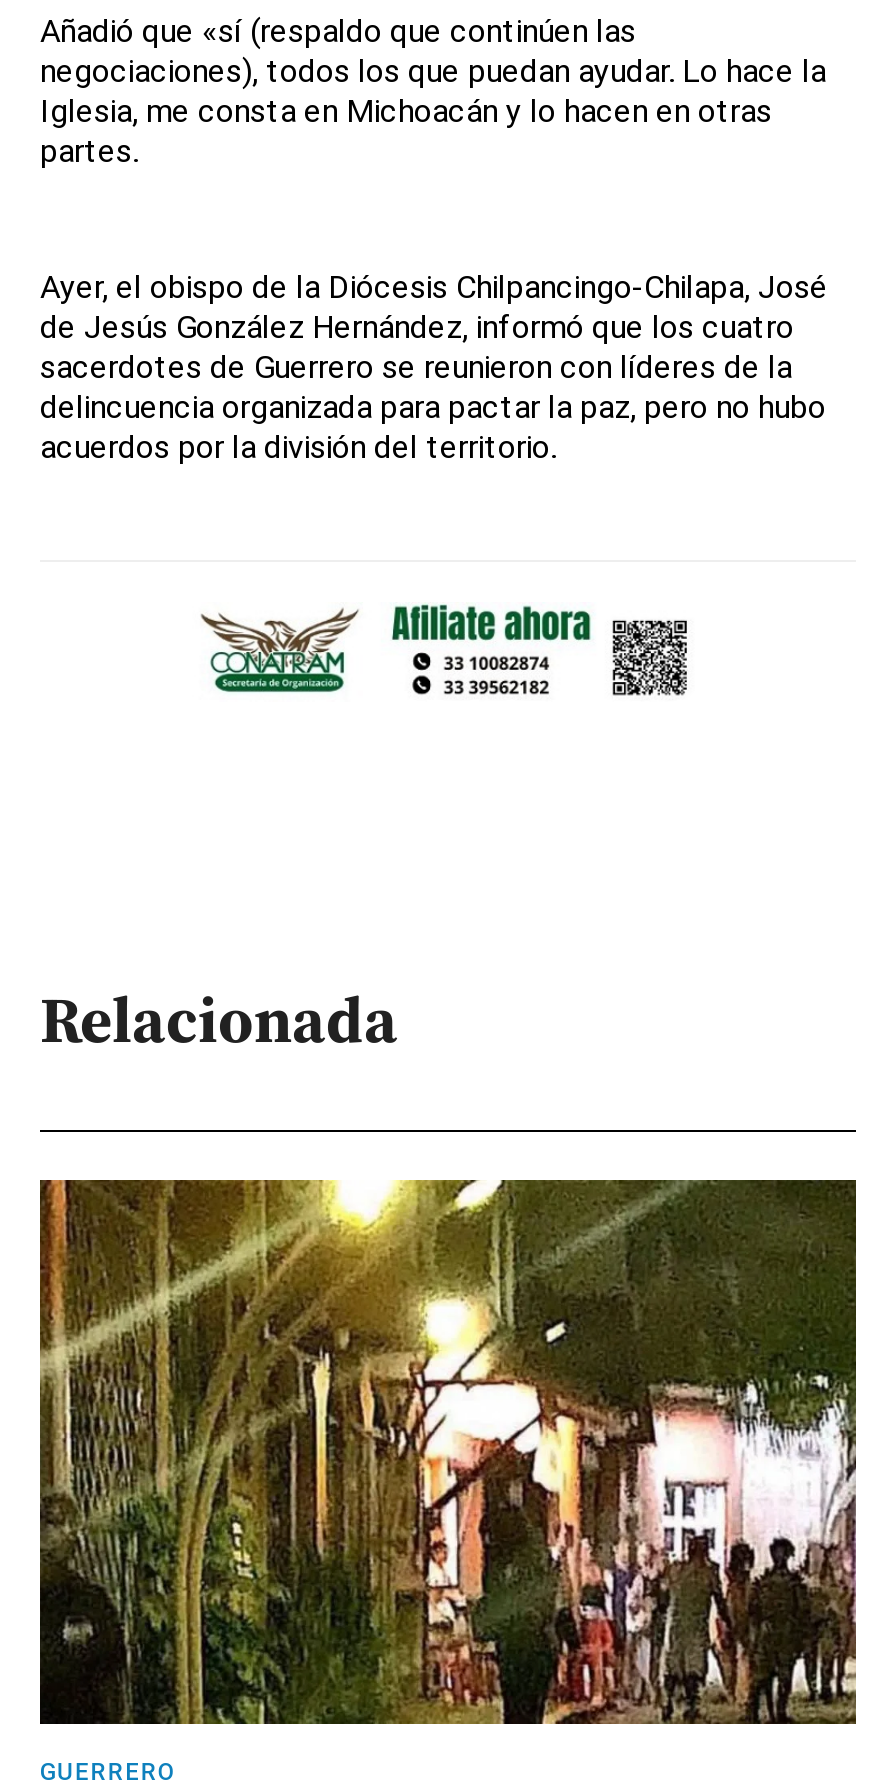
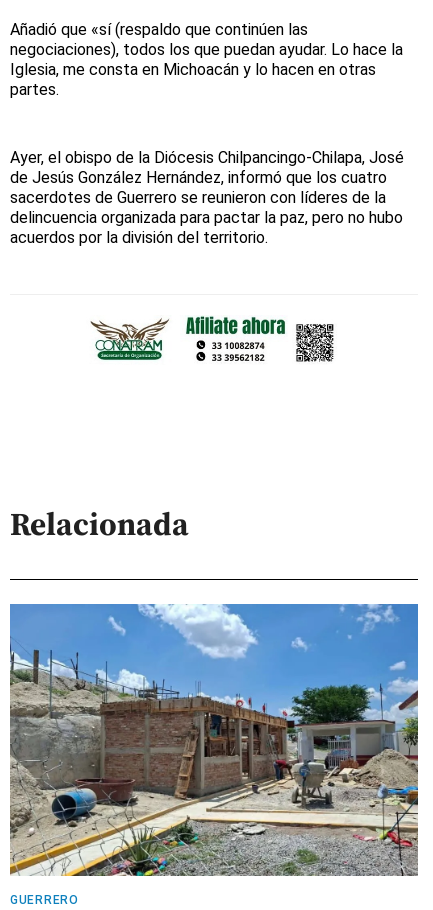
[38,1178,858,1726] [image] -> [9,603,419,877] [image]

